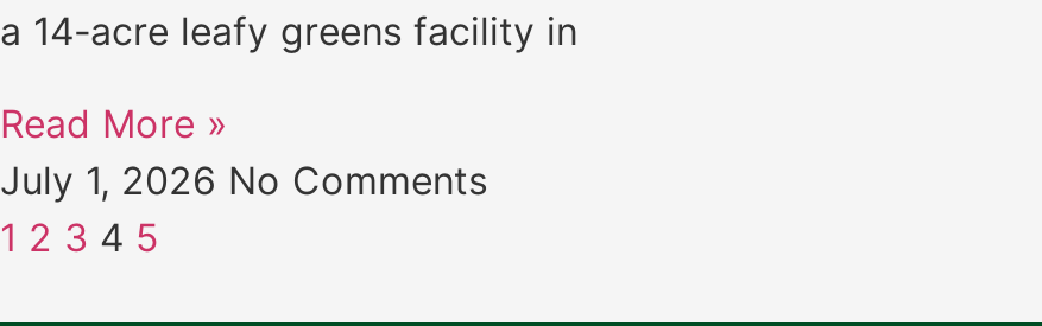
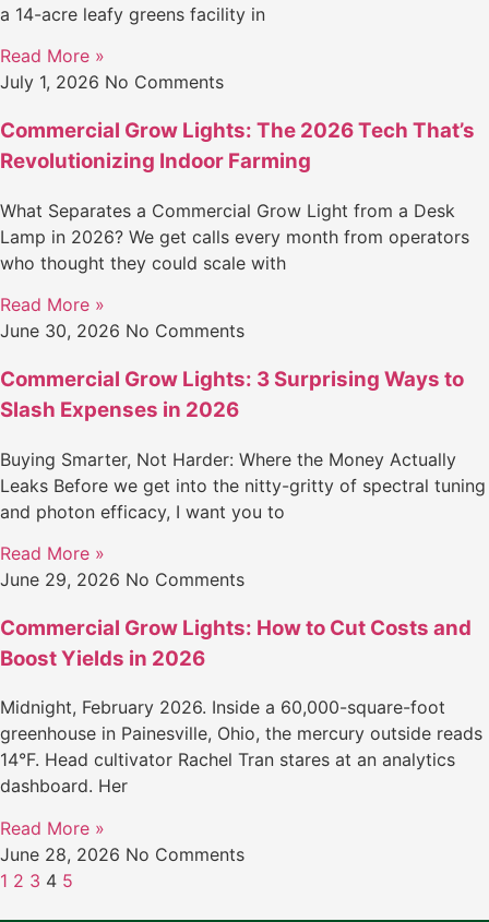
none -> [0,118,486,865] Commercial Grow Lights: The 2026 Tech That’s | Revolutionizing Indoor Farming | What Separates a Commercial Grow Light from a Desk | Lamp in 2026? We get calls every month from operators | who thought they could scale with | Read More » | June 30, 2026 No Comments | Commercial Grow Lights: 3 Surprising Ways to | Slash Expenses in 2026 | Buying Smarter, Not Harder: Where the Money Actually | Leaks Before we get into the nitty-gritty of spectral tuning | and photon efficacy, I want you to | Read More » | June 29, 2026 No Comments | Commercial Grow Lights: How to Cut Costs and | Boost Yields in 2026 | Midnight, February 2026. Inside a 60,000-square-foot | greenhouse in Painesville, Ohio, the mercury outside reads | 14°F. Head cultivator Rachel Tran stares at an analytics | dashboard. Her | Read More » | June 28, 2026 No Comments

